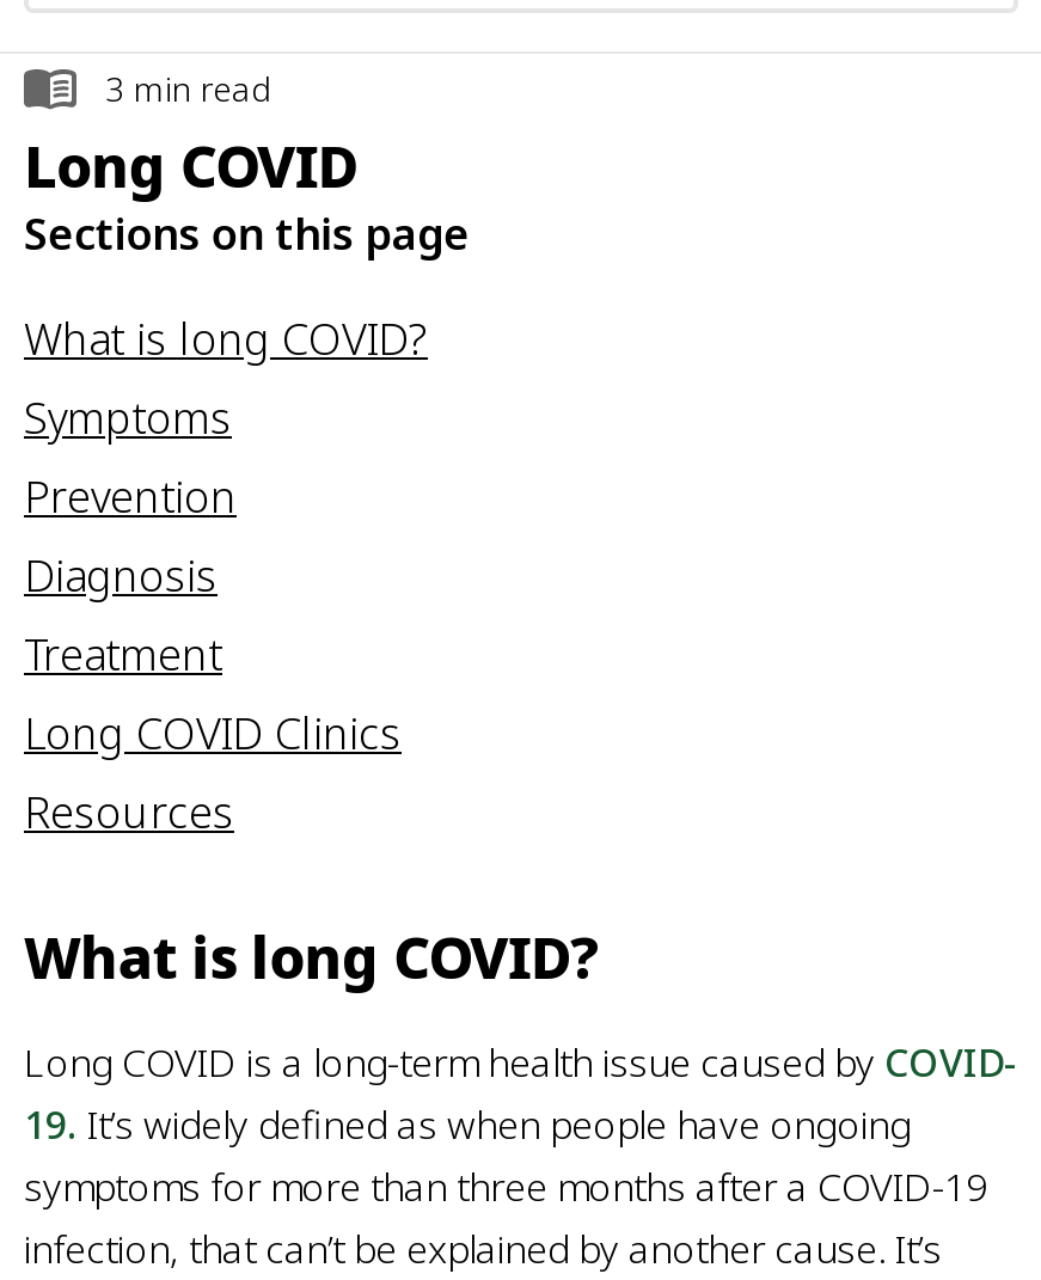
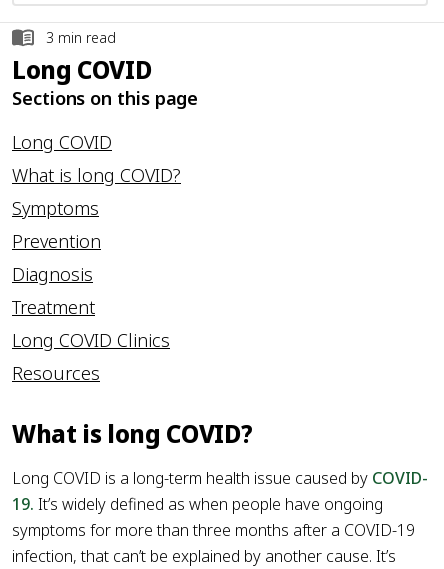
none -> [12,130,112,154] Long COVID

